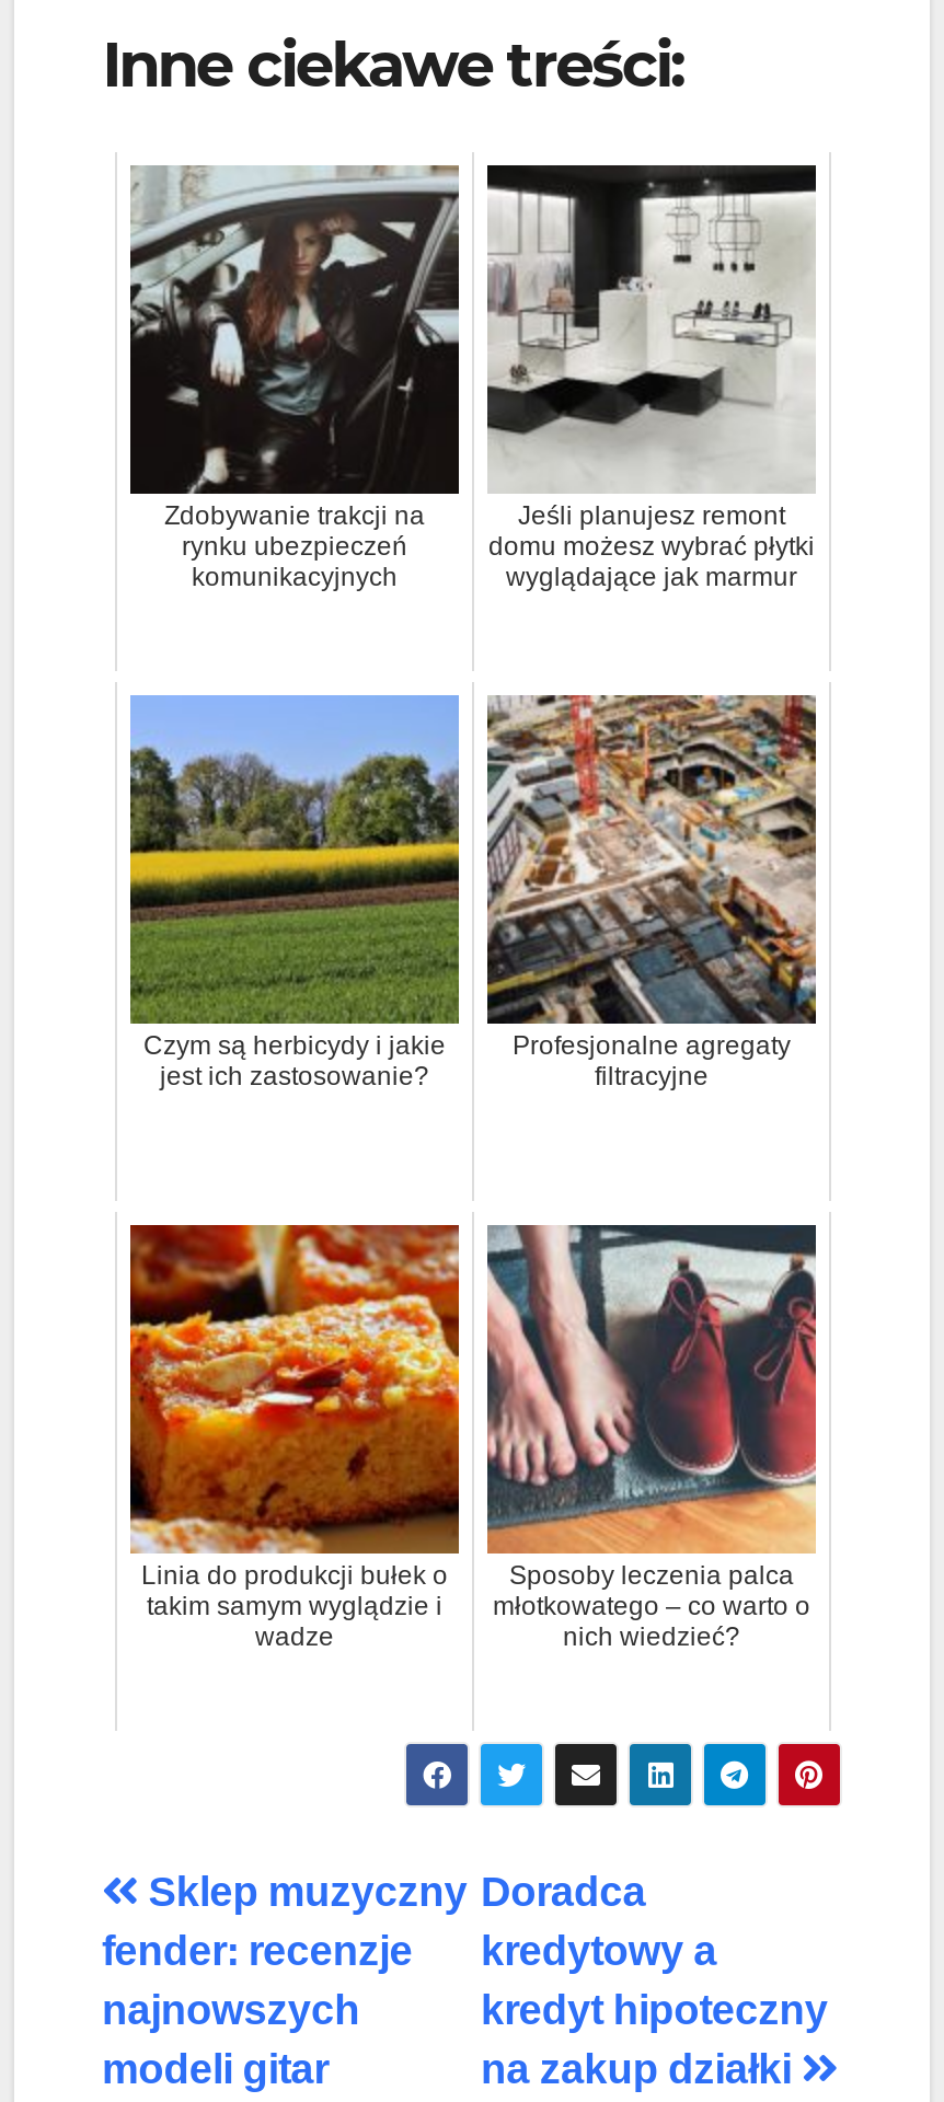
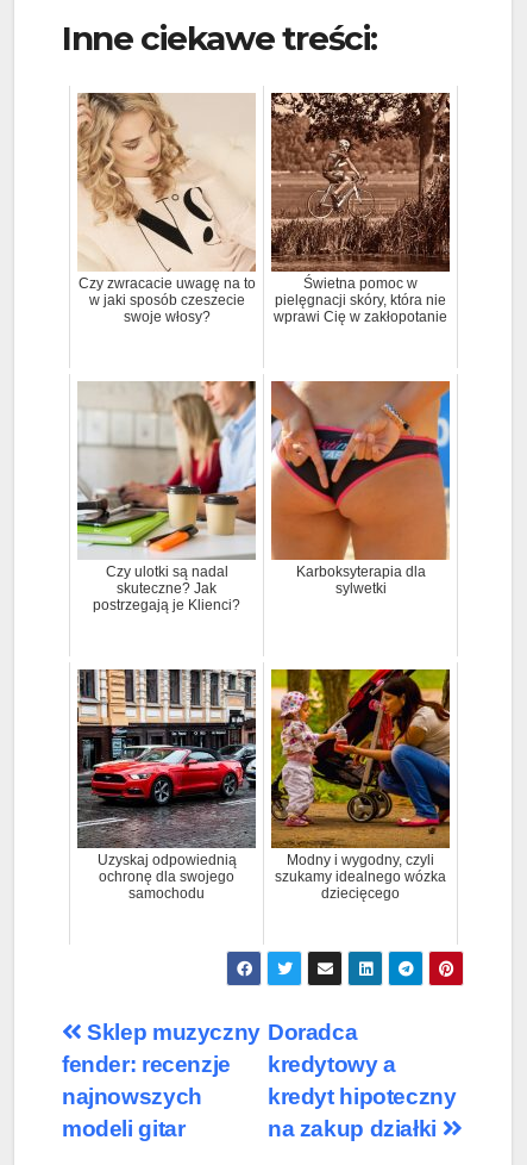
[128,165,461,592] [image] | Zdobywanie trakcji na | rynku ubezpieczeń | komunikacyjnych -> [76,92,257,325] [image] | Czy zwracacie uwagę na to | w jaki sposób czeszecie | swoje włosy?
[485,163,818,592] [image] | Jeśli planujesz remont | domu możesz wybrać płytki | wyglądające jak marmur -> [270,92,451,325] [image] | Świetna pomoc w | pielęgnacji skóry, która nie | wprawi Cię w zakłopotanie
[128,693,461,1092] [image] | Czym są herbicydy i jakie | jest ich zastosowanie? -> [77,380,257,613] [image] | Czy ulotki są nadal | skuteczne? Jak | postrzegają je Klienci?
[485,693,818,1092] [image] | Profesjonalne agregaty | filtracyjne -> [270,381,451,597] [image] | Karboksyterapia dla | sylwetki
[128,1223,461,1652] [image] | Linia do produkcji bułek o | takim samym wyglądzie i | wadze -> [76,668,257,902] [image] | Uzyskaj odpowiednią | ochronę dla swojego | samochodu
[485,1223,818,1652] [image] | Sposoby leczenia palca | młotkowatego – co warto o | nich wiedzieć? -> [270,668,451,902] [image] | Modny i wygodny, czyli | szukamy idealnego wózka | dziecięcego

